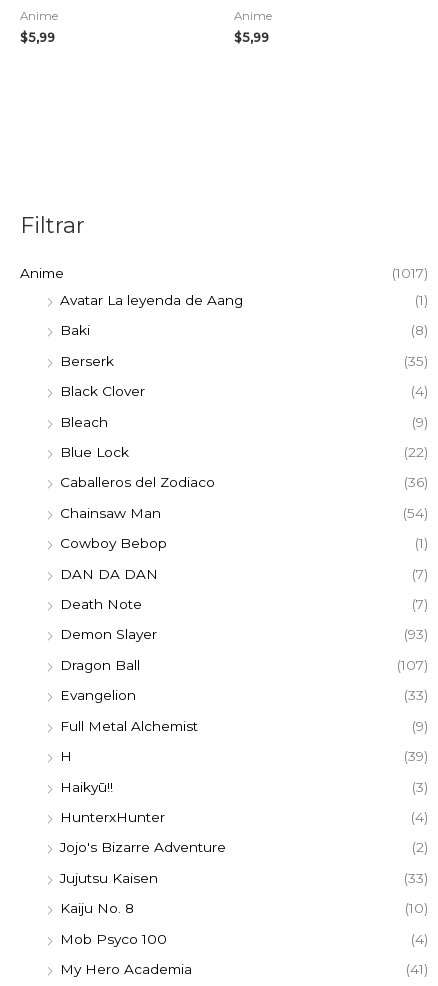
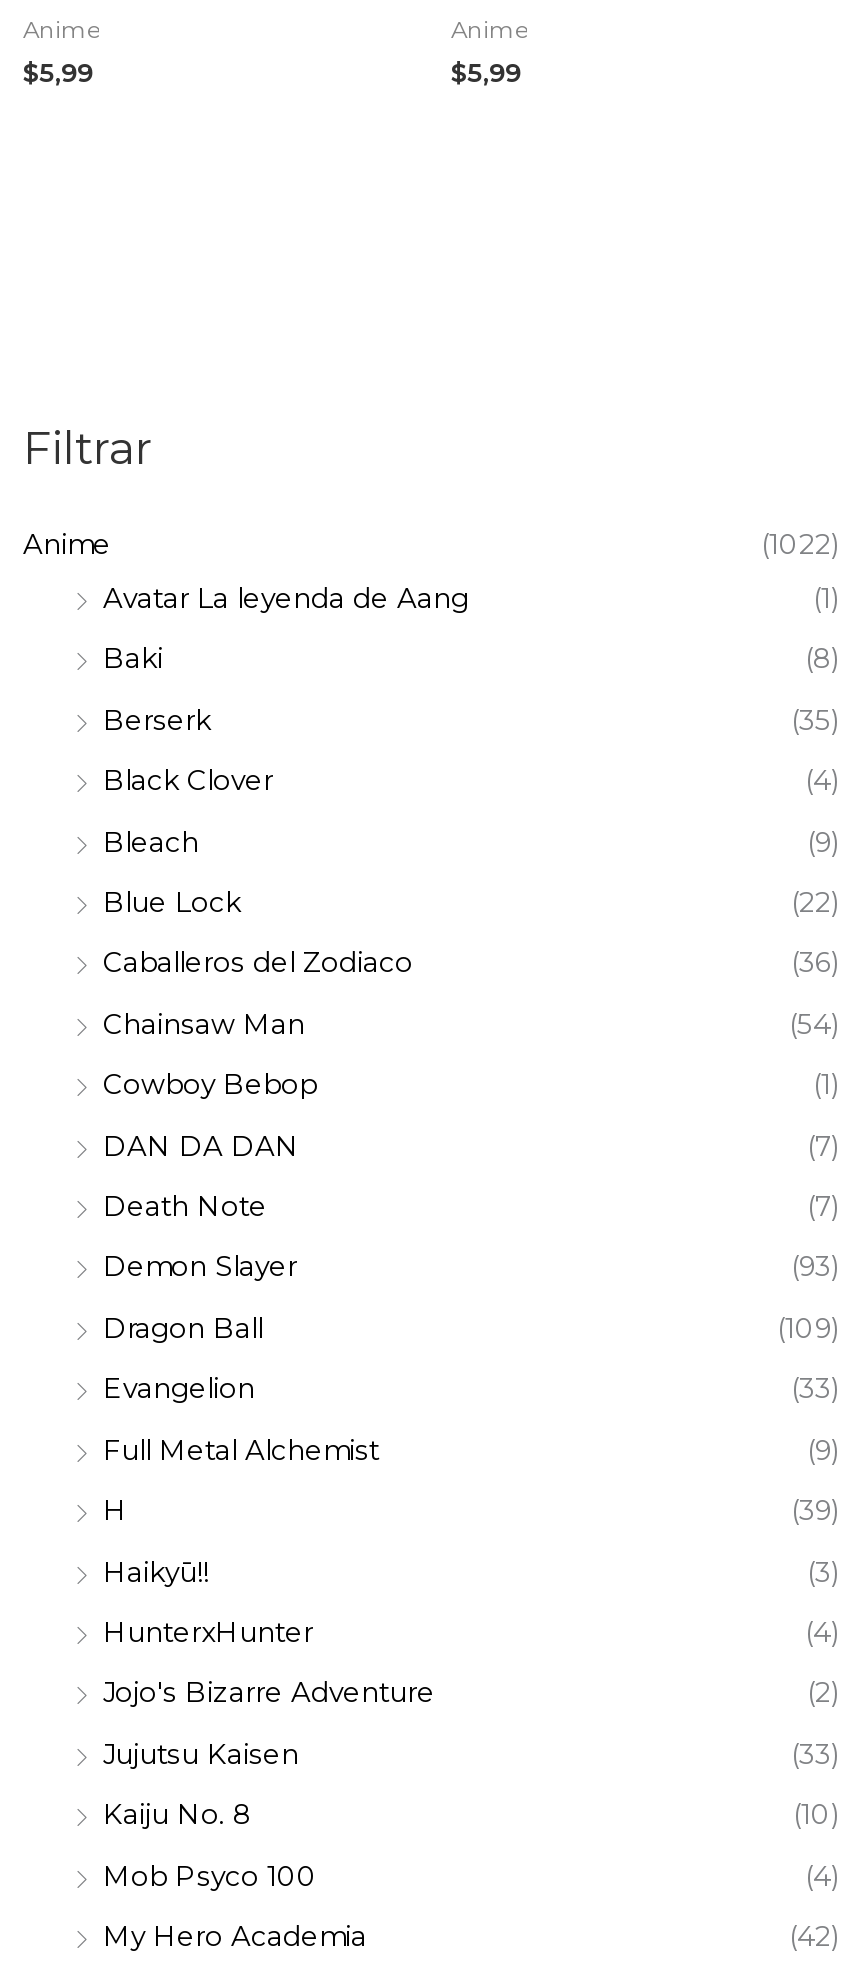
[392,265,428,281] (1017) -> [761,528,839,560] (1022)
[397,657,428,673] (107) -> [777,1312,839,1344] (109)
[406,961,428,977] (41) -> [789,1920,839,1952] (42)

